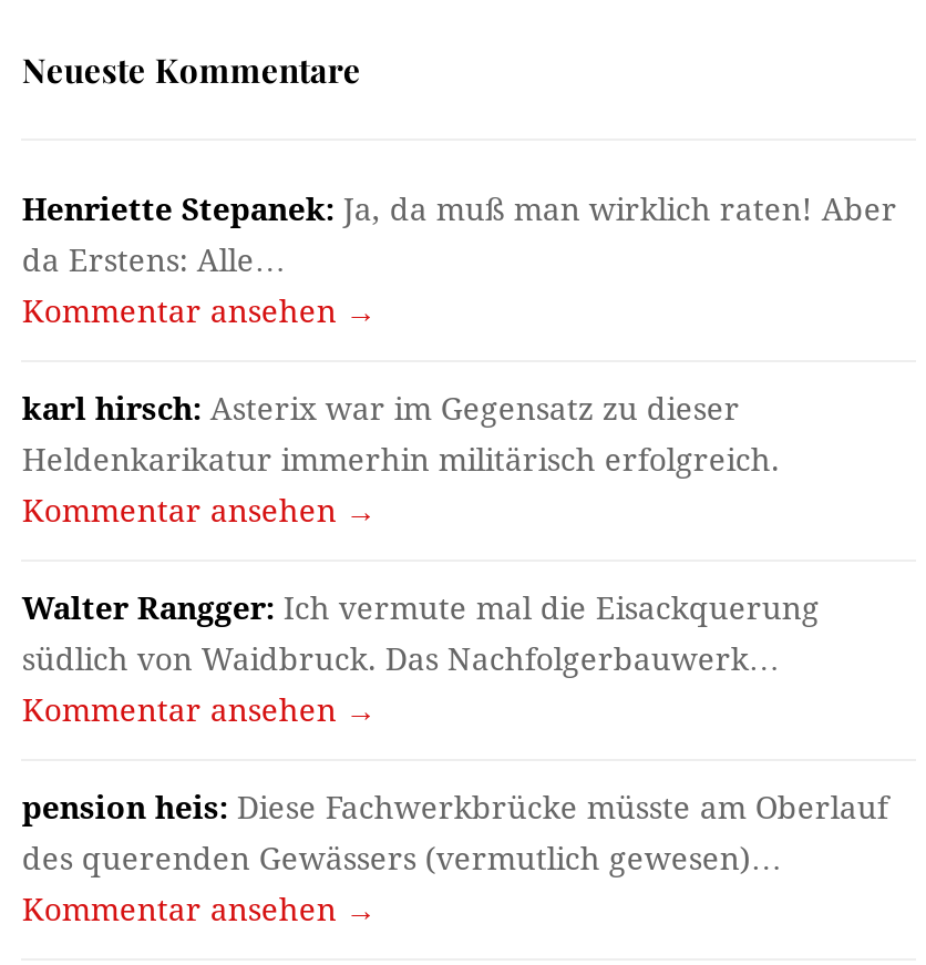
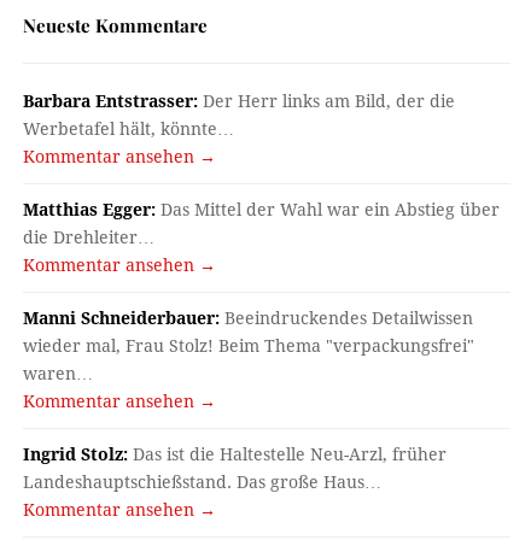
[22,192,897,278] Henriette Stepanek: Ja, da muß man wirklich raten! Aber | da Erstens: Alle… -> [23,92,455,139] Barbara Entstrasser: Der Herr links am Bild, der die | Werbetafel hält, könnte…
[22,391,780,478] karl hirsch: Asterix war im Gegensatz zu dieser | Heldenkarikatur immerhin militärisch erfolgreich. -> [23,200,500,247] Matthias Egger: Das Mittel der Wahl war ein Abstieg über | die Drehleiter…
[22,591,819,677] Walter Rangger: Ich vermute mal die Eisackquerung | südlich von Waidbruck. Das Nachfolgerbauwerk… -> [23,309,475,383] Manni Schneiderbauer: Beeindruckendes Detailwissen | wieder mal, Frau Stolz! Beim Thema "verpackungsfrei" | waren…
[22,790,888,877] pension heis: Diese Fachwerkbrücke müsste am Oberlauf | des querenden Gewässers (vermutlich gewesen)… -> [23,445,447,492] Ingrid Stolz: Das ist die Haltestelle Neu-Arzl, früher | Landeshauptschießstand. Das große Haus…

